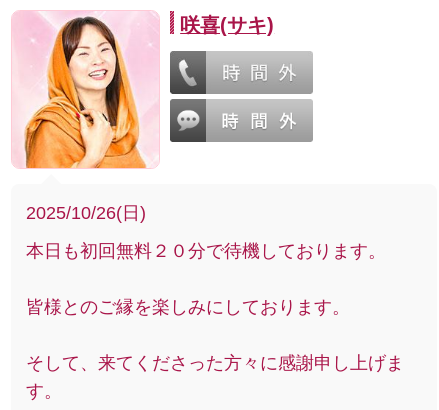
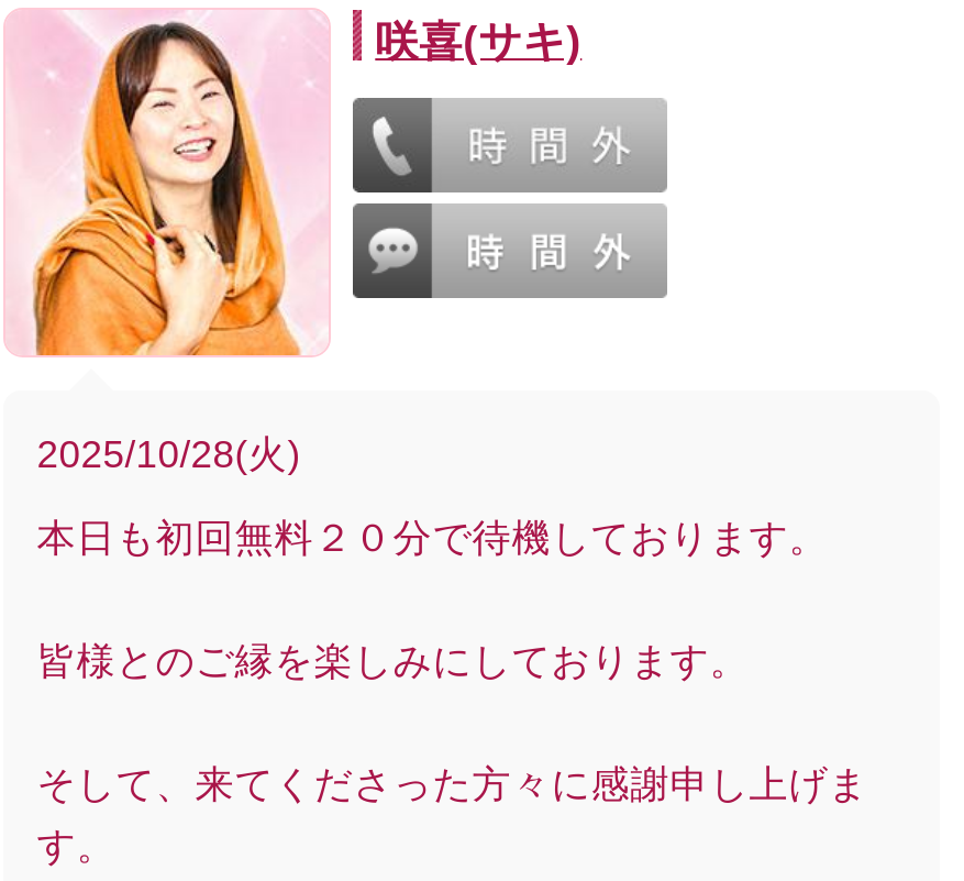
[26,202,146,222] 2025/10/26(日) -> [37,431,301,475] 2025/10/28(火)

